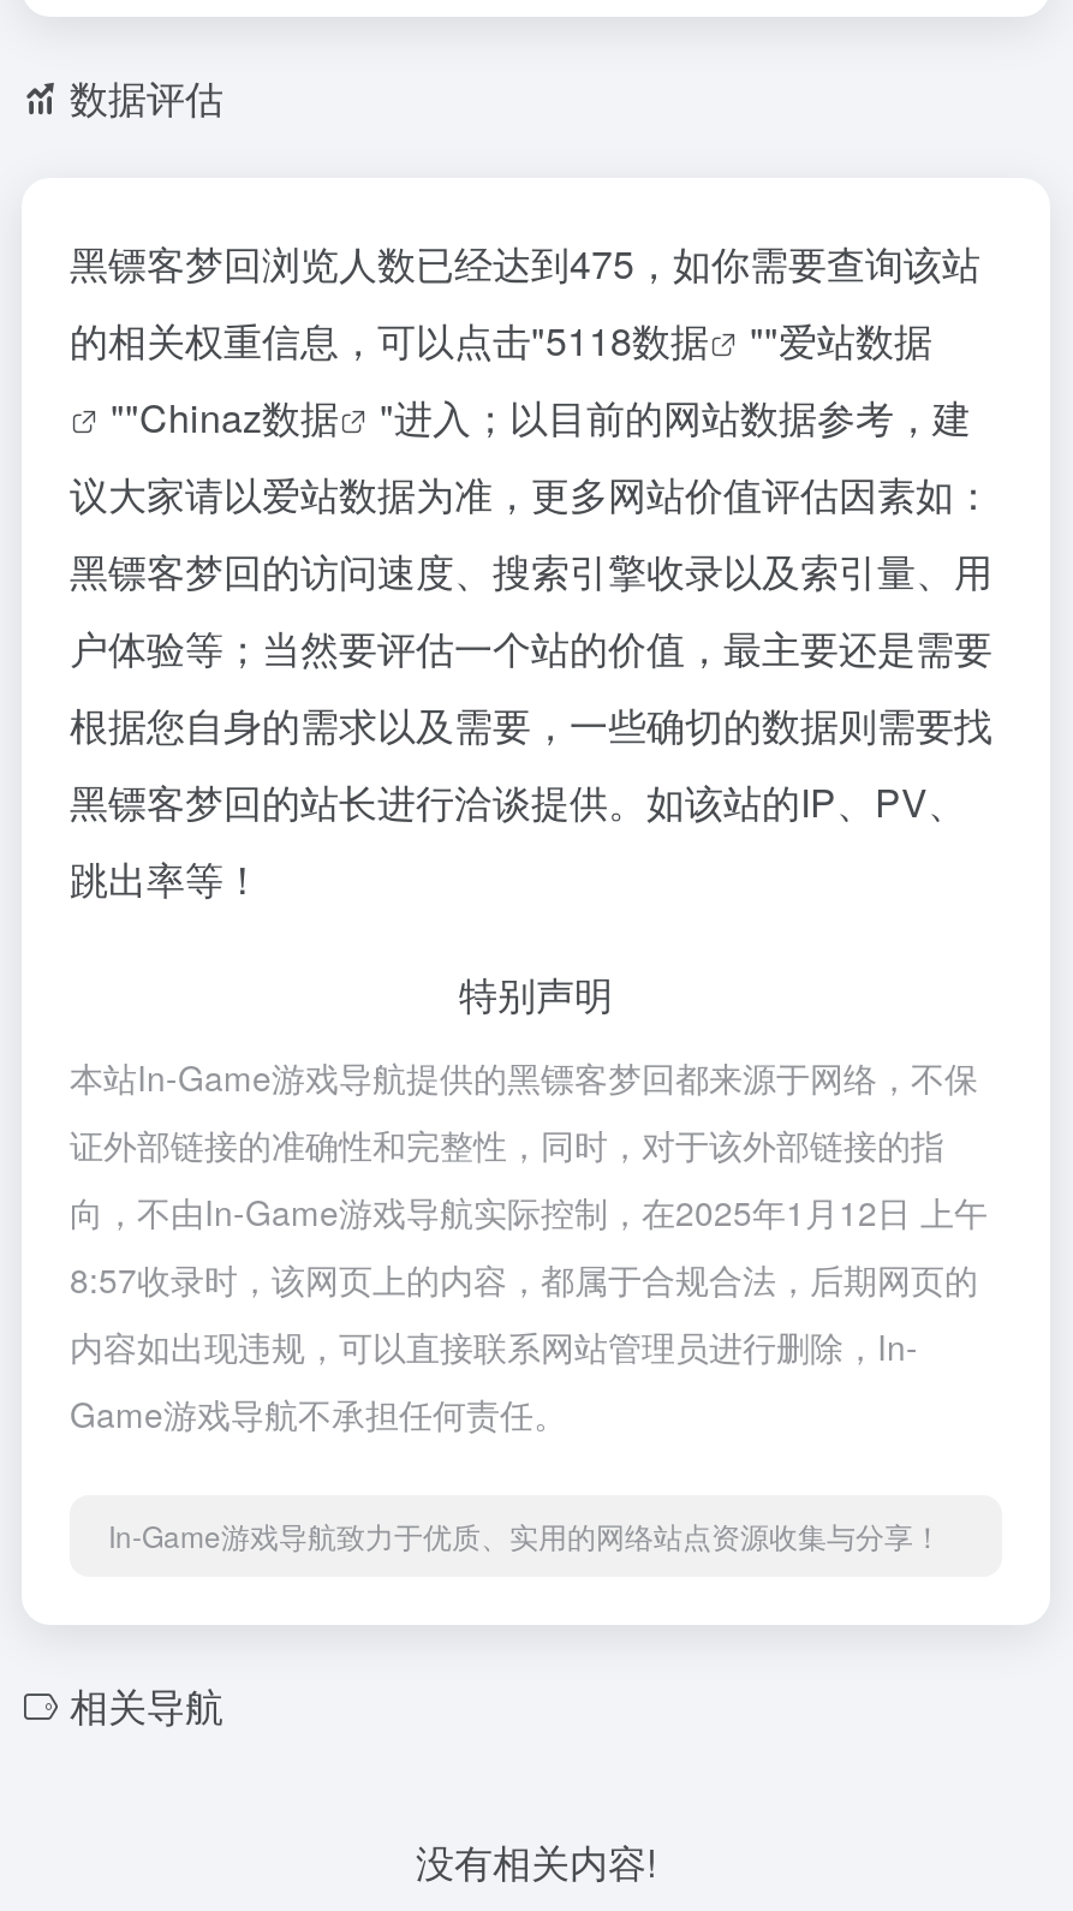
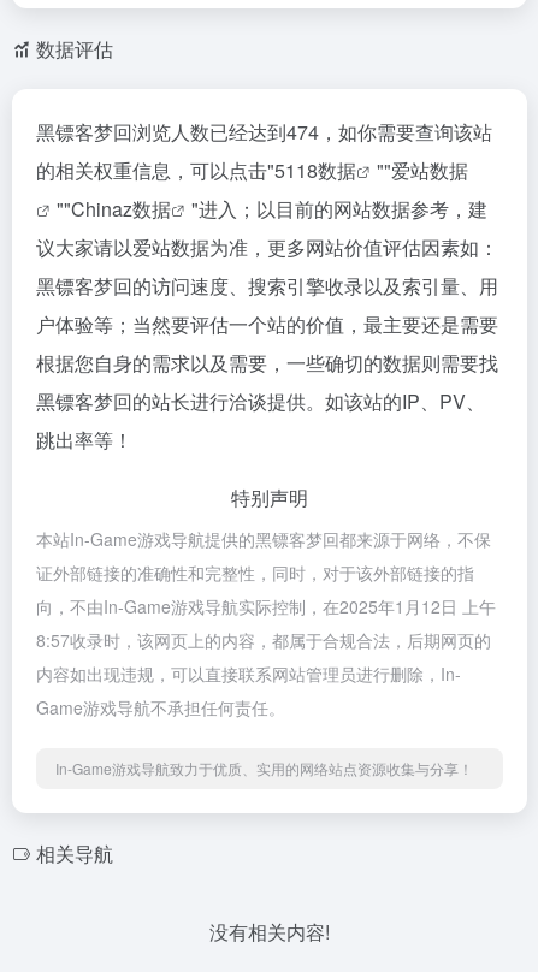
[70,234,980,290] 黑镖客梦回浏览人数已经达到475，如你需要查询该站 -> [36,117,492,145] 黑镖客梦回浏览人数已经达到474，如你需要查询该站

